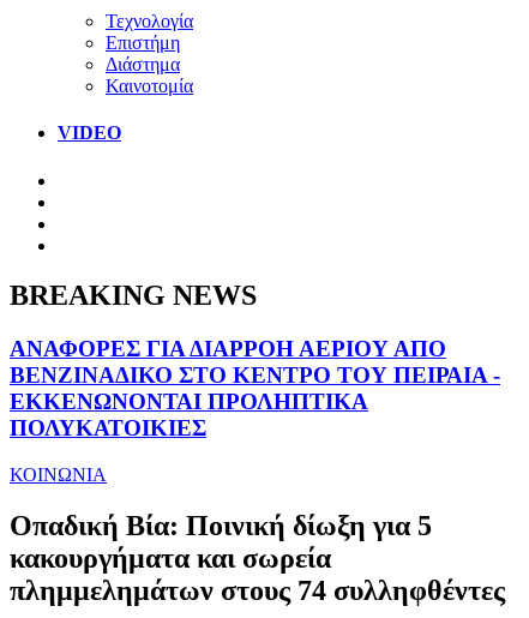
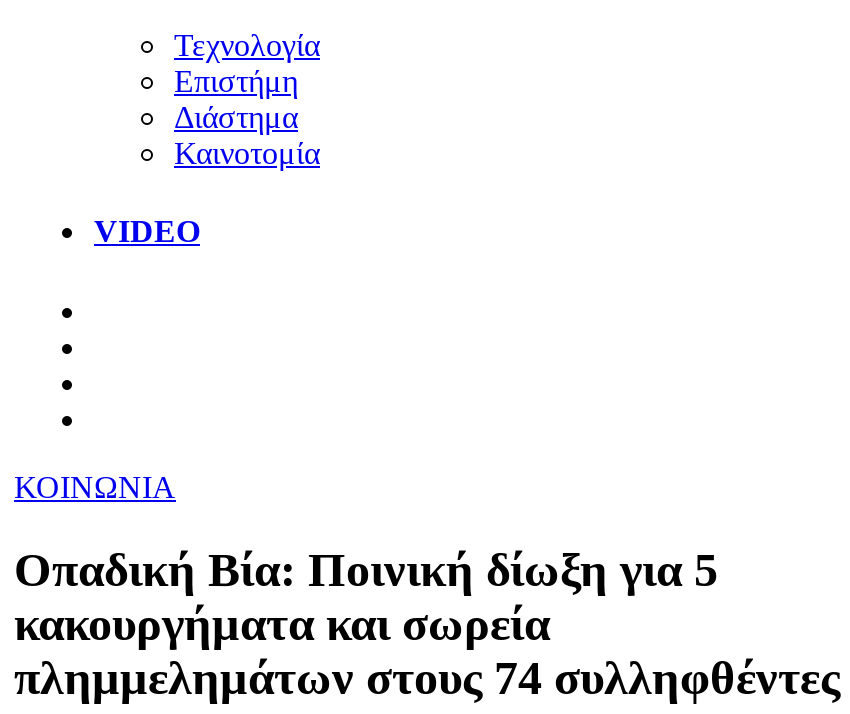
[10,280,500,441] BREAKING NEWS | ΑΝΑΦΟΡΕΣ ΓΙΑ ΔΙΑΡΡΟΗ ΑΕΡΙΟΥ ΑΠΟ | ΒΕΝΖΙΝΑΔΙΚΟ ΣΤΟ ΚΕΝΤΡΟ ΤΟΥ ΠΕΙΡΑΙΑ - | ΕΚΚΕΝΩΝΟΝΤΑΙ ΠΡΟΛΗΠΤΙΚΑ | ΠΟΛΥΚΑΤΟΙΚΙΕΣ -> none

